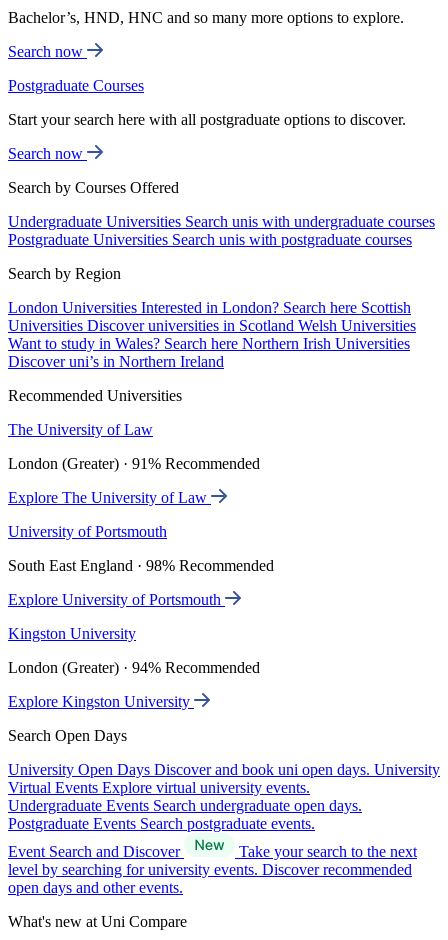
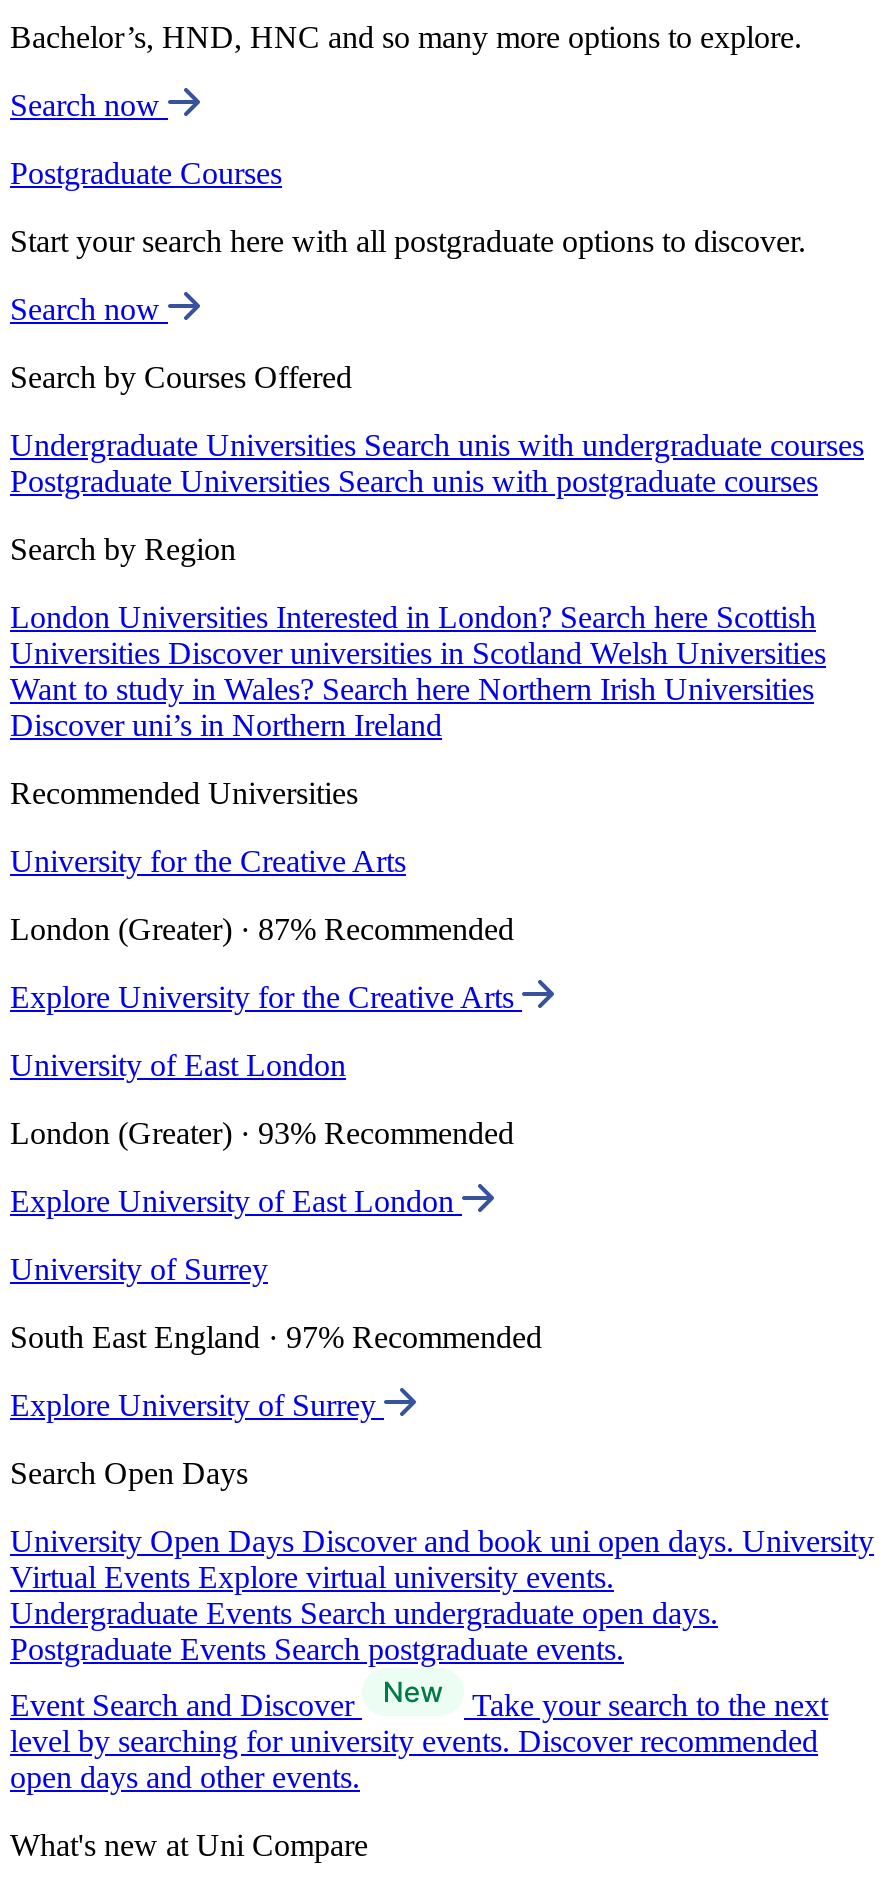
[8,421,153,438] The University of Law -> [10,844,406,878] University for the Creative Arts
[8,455,260,472] London (Greater) · 91% Recommended -> [10,912,514,946] London (Greater) · 87% Recommended
[8,489,211,506] Explore The University of Law -> [10,980,522,1014] Explore University for the Creative Arts
[8,523,167,540] University of Portsmouth -> [10,1048,346,1082] University of East London
[8,557,274,574] South East England · 98% Recommended -> [10,1116,514,1150] London (Greater) · 93% Recommended
[8,591,225,608] Explore University of Portsmouth -> [10,1184,462,1218] Explore University of East London
[8,625,136,642] Kingston University -> [10,1252,268,1286] University of Surrey
[8,659,260,676] London (Greater) · 94% Recommended -> [10,1320,542,1354] South East England · 97% Recommended
[8,693,194,710] Explore Kingston University -> [10,1388,384,1422] Explore University of Surrey

